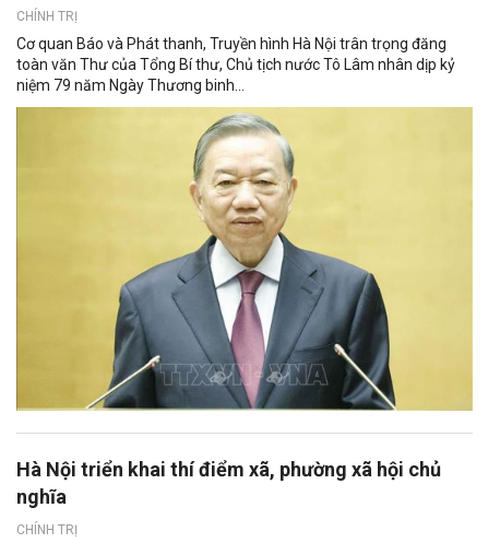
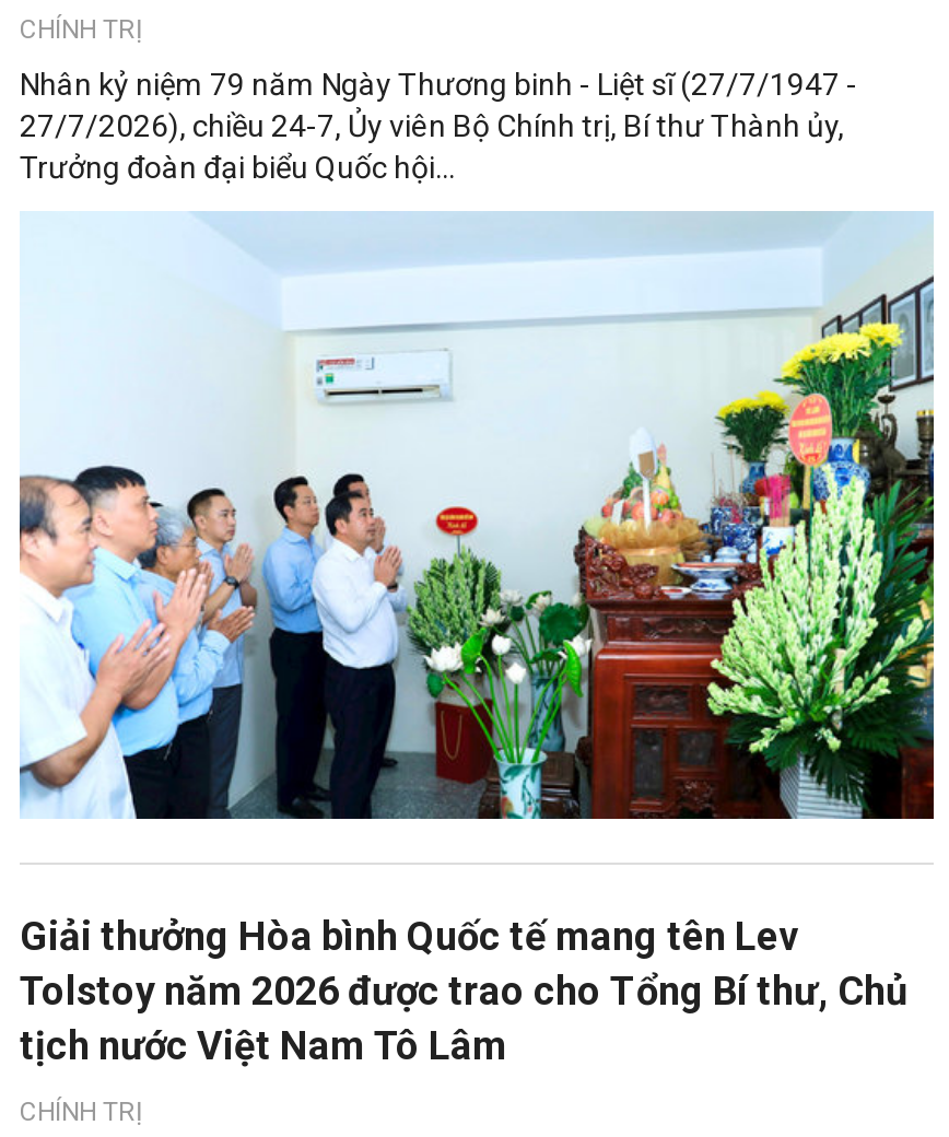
[16,35,455,94] Cơ quan Báo và Phát thanh, Truyền hình Hà Nội trân trọng đăng | toàn văn Thư của Tổng Bí thư, Chủ tịch nước Tô Lâm nhân dịp kỷ | niệm 79 năm Ngày Thương binh... -> [20,66,857,184] Nhân kỷ niệm 79 năm Ngày Thương binh - Liệt sĩ (27/7/1947 - | 27/7/2026), chiều 24-7, Ủy viên Bộ Chính trị, Bí thư Thành ủy, | Trưởng đoàn đại biểu Quốc hội...
[15,106,473,412] [image] -> [17,213,936,821] [image]
[16,458,441,508] Hà Nội triển khai thí điểm xã, phường xã hội chủ | nghĩa -> [20,914,907,1069] Giải thưởng Hòa bình Quốc tế mang tên Lev | Tolstoy năm 2026 được trao cho Tổng Bí thư, Chủ | tịch nước Việt Nam Tô Lâm

